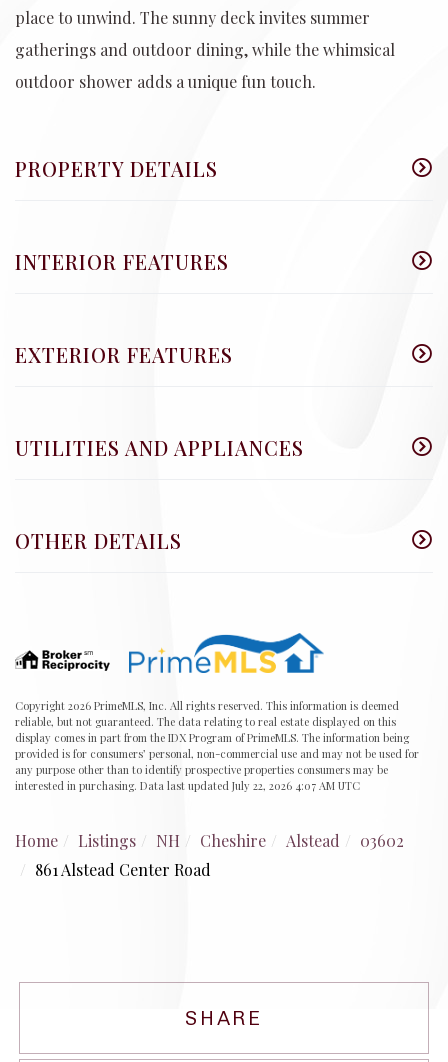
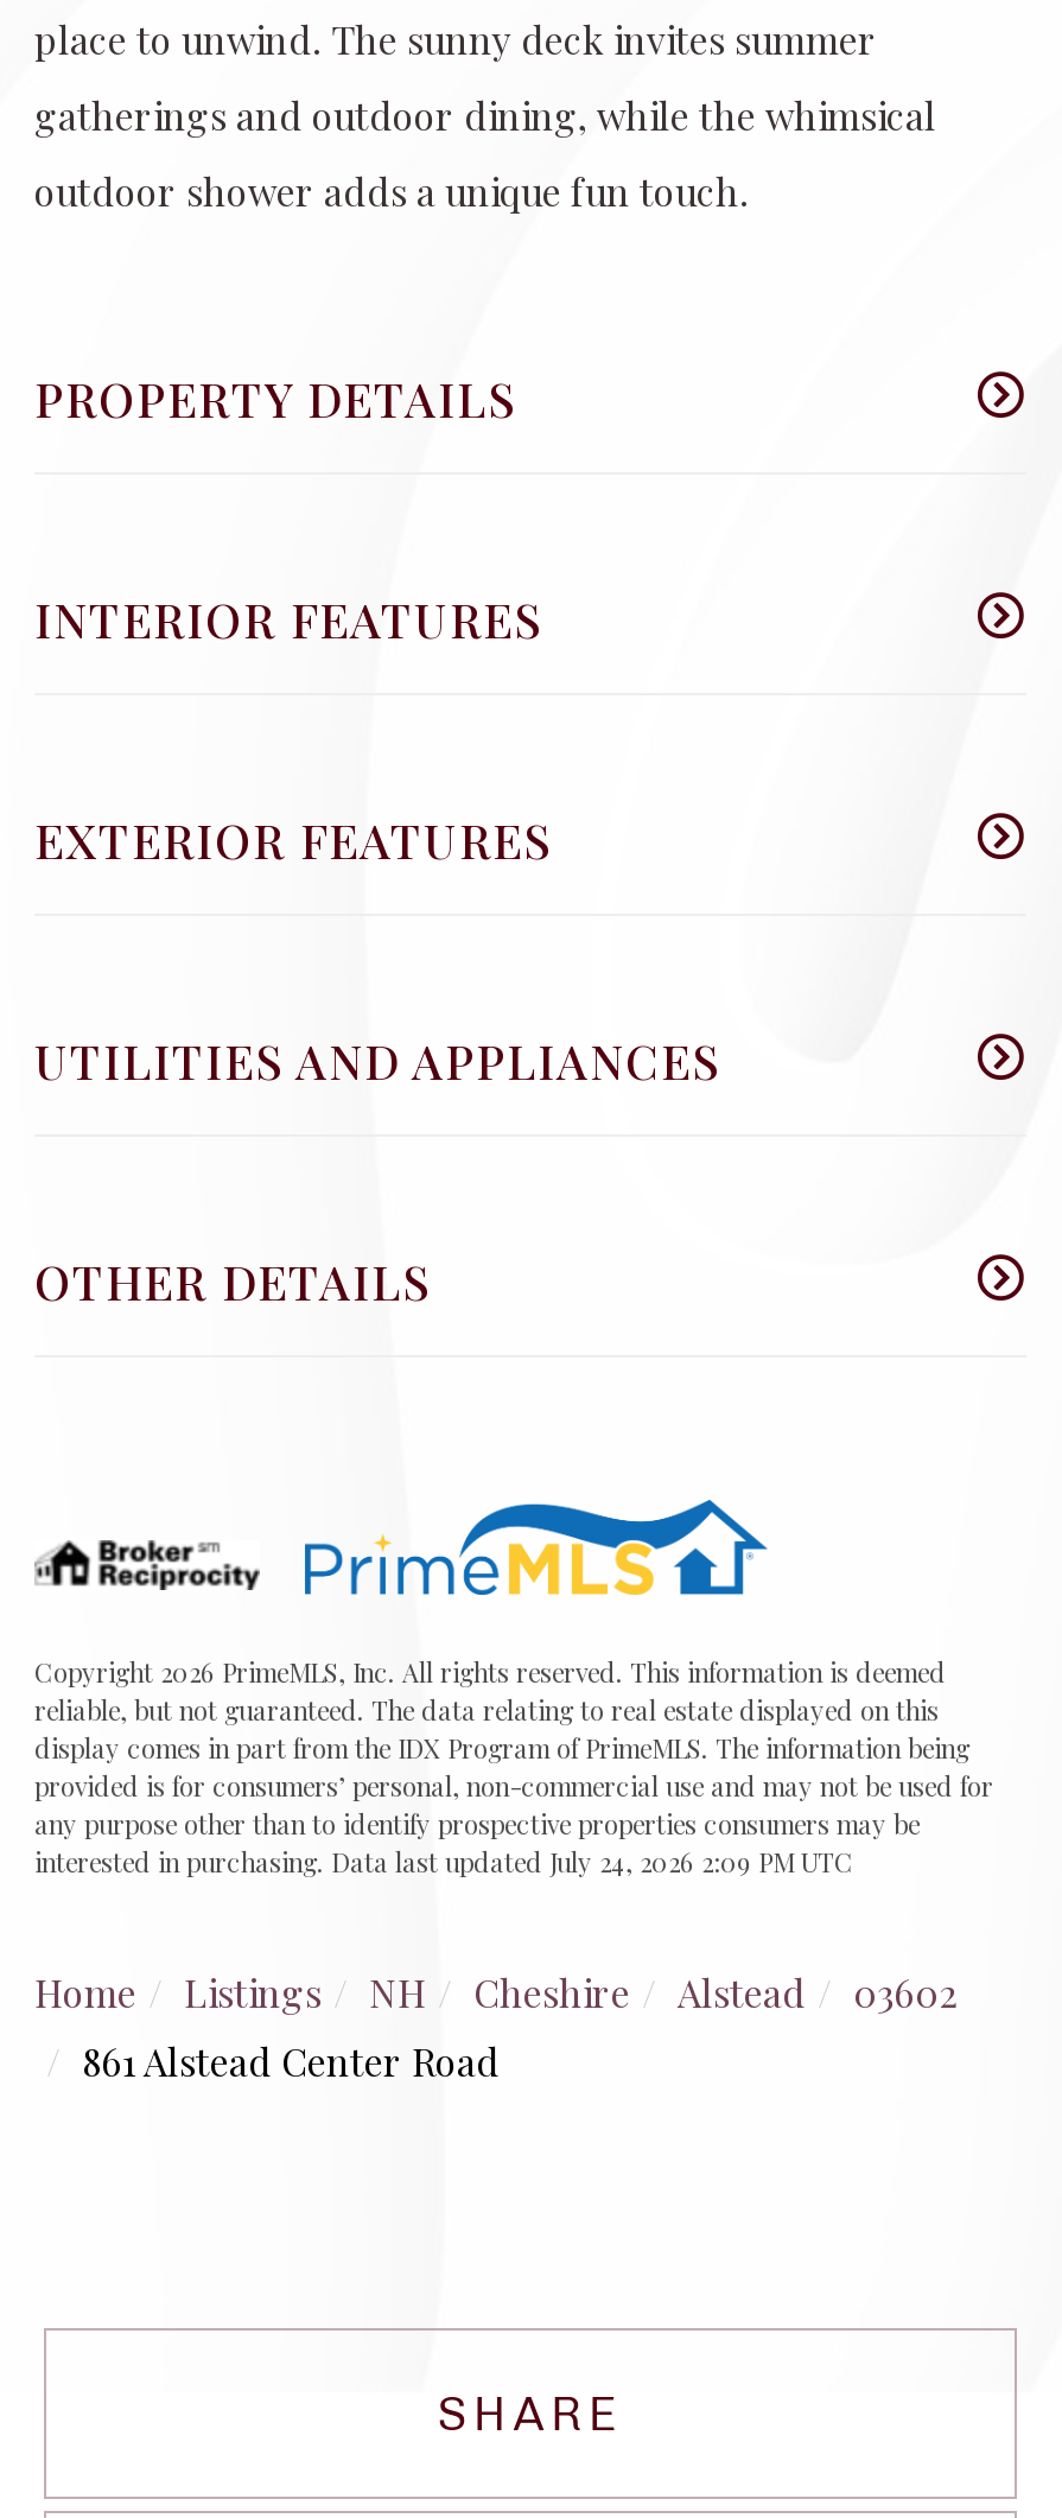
[15,778,360,793] interested in purchasing. Data last updated July 22, 2026 4:07 AM UTC -> [34,1844,853,1880] interested in purchasing. Data last updated July 24, 2026 2:09 PM UTC

